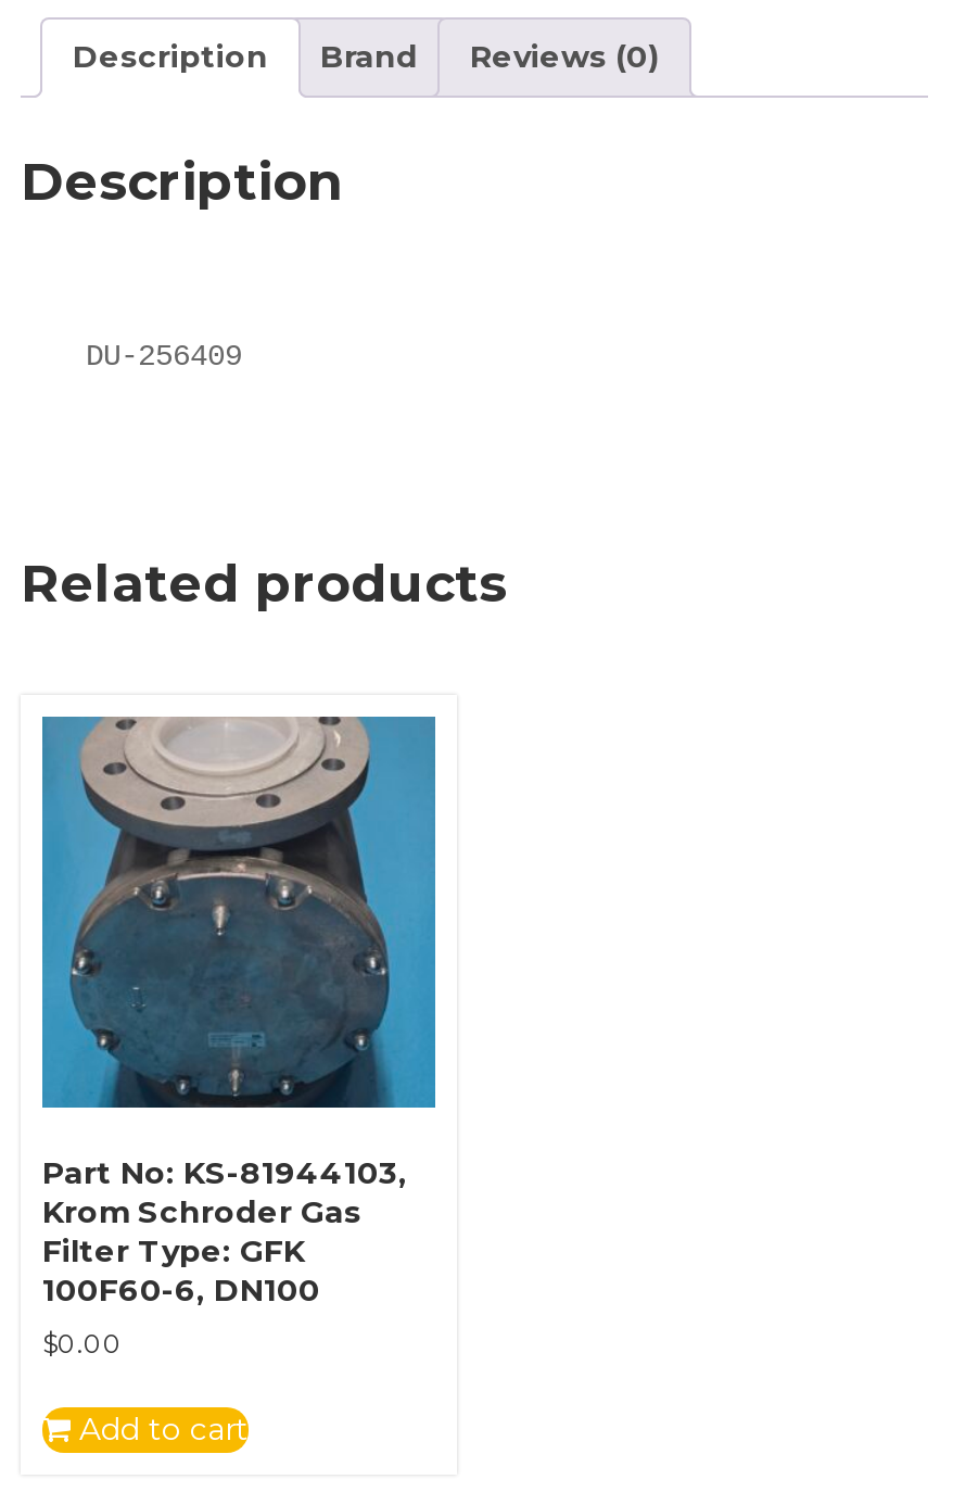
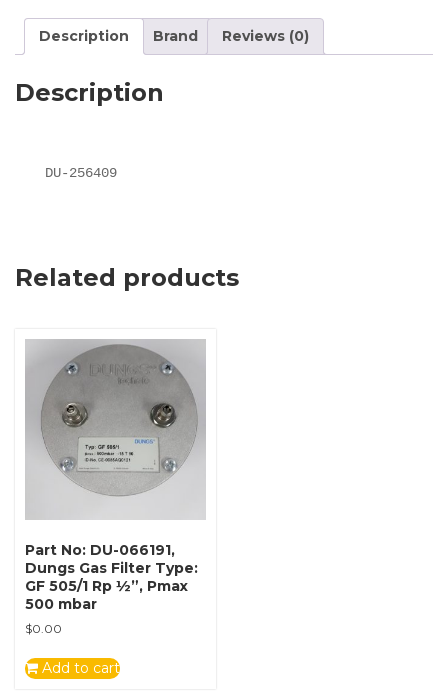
[40,717,437,1310] [image] | Part No: KS-81944103, | Krom Schroder Gas | Filter Type: GFK | 100F60-6, DN100 -> [25,340,206,613] [image] | Part No: DU-066191, | Dungs Gas Filter Type: | GF 505/1 Rp ½”, Pmax | 500 mbar

